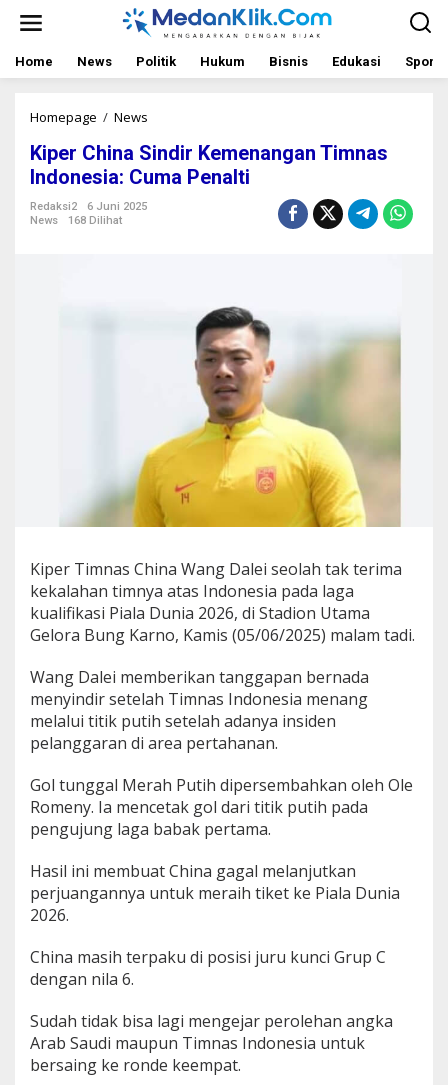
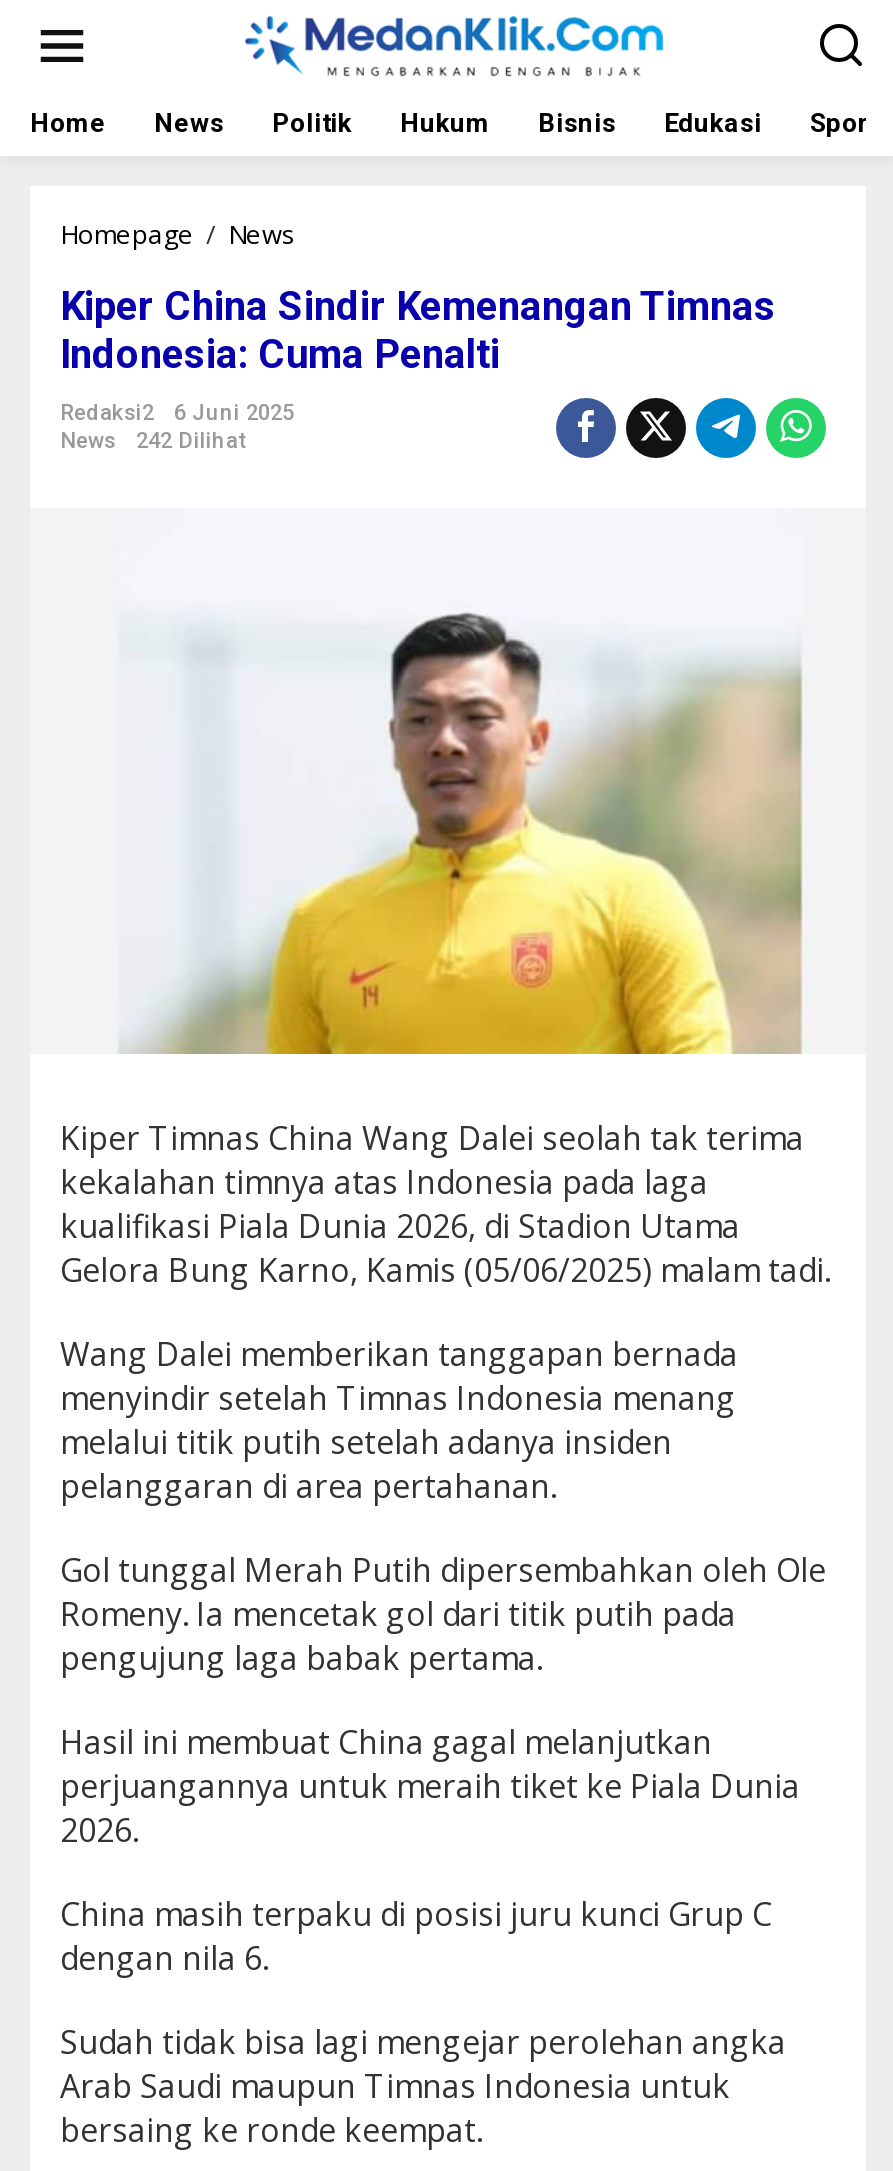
[68,214,122,227] 168 Dilihat -> [136,428,244,454] 242 Dilihat

